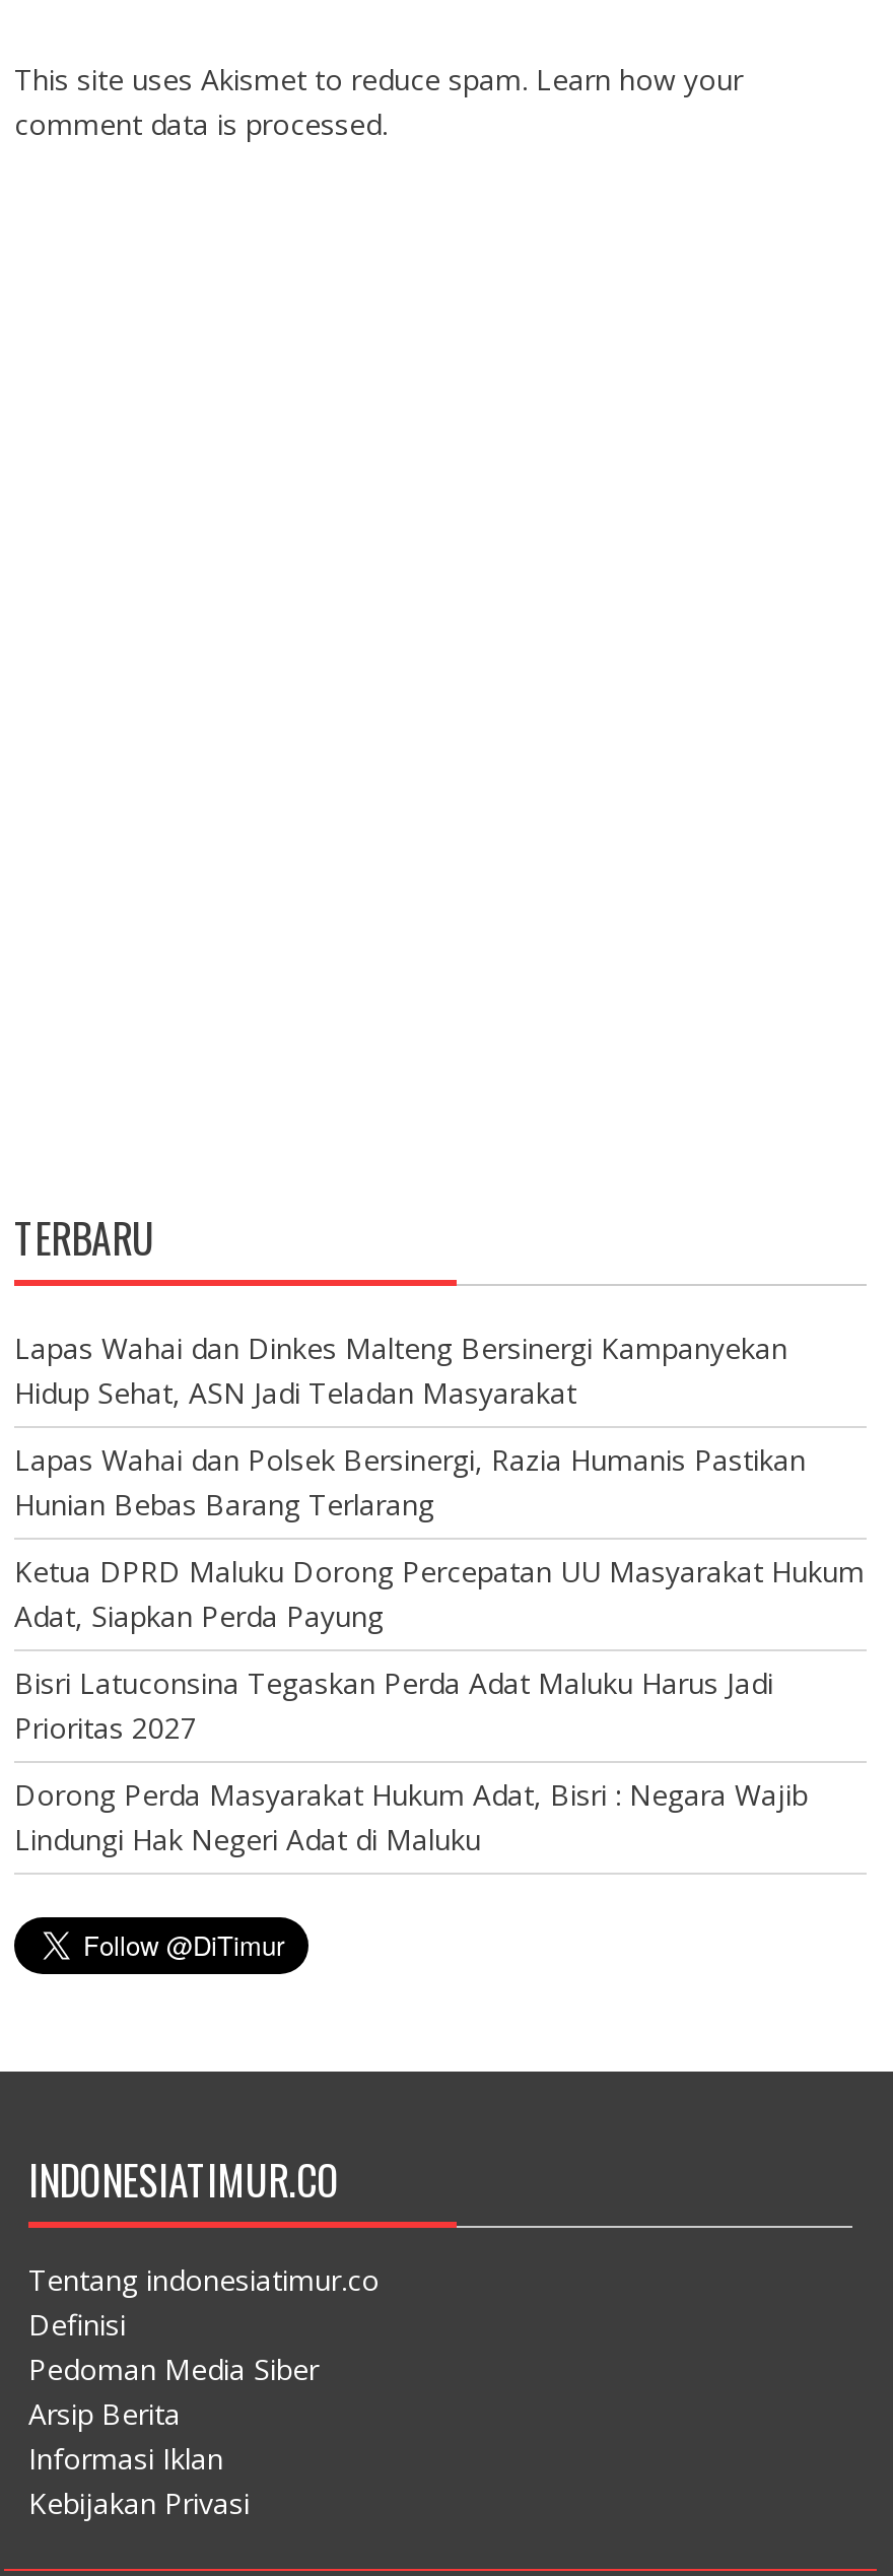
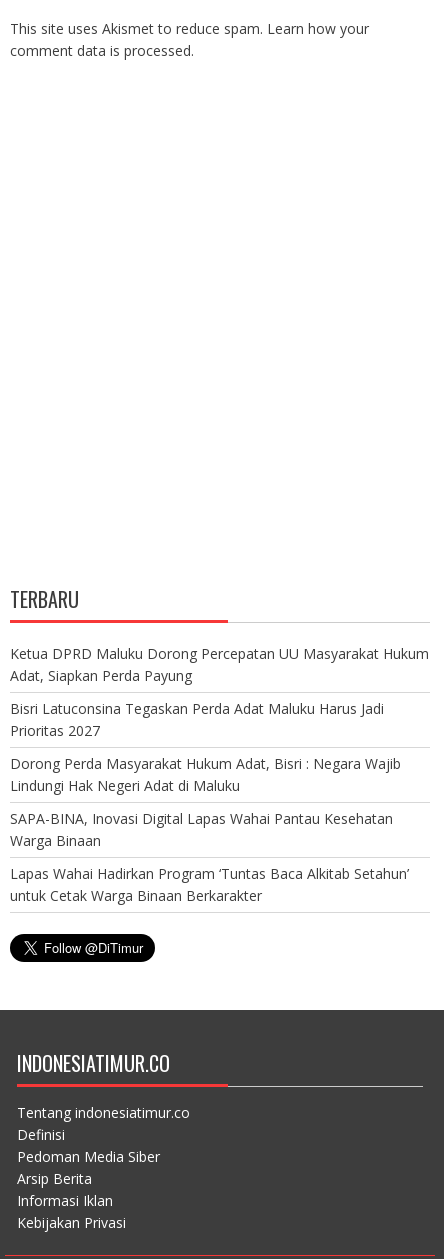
[14,1329,806,1524] Lapas Wahai dan Dinkes Malteng Bersinergi Kampanyekan | Hidup Sehat, ASN Jadi Teladan Masyarakat | Lapas Wahai dan Polsek Bersinergi, Razia Humanis Pastikan | Hunian Bebas Barang Terlarang -> none
moved [14,1552,865,1859] -> [10,644,429,795]: Ketua DPRD Maluku Dorong Percepatan UU Masyarakat Hukum | Adat, Siapkan Perda Payung | Bisri Latuconsina Tegaskan Perda Adat Maluku Harus Jadi | Prioritas 2027 | Dorong Perda Masyarakat Hukum Adat, Bisri : Negara Wajib | Lindungi Hak Negeri Adat di Maluku
none -> [10,809,409,905] SAPA-BINA, Inovasi Digital Lapas Wahai Pantau Kesehatan | Warga Binaan | Lapas Wahai Hadirkan Program ‘Tuntas Baca Alkitab Setahun’ | untuk Cetak Warga Binaan Berkarakter

